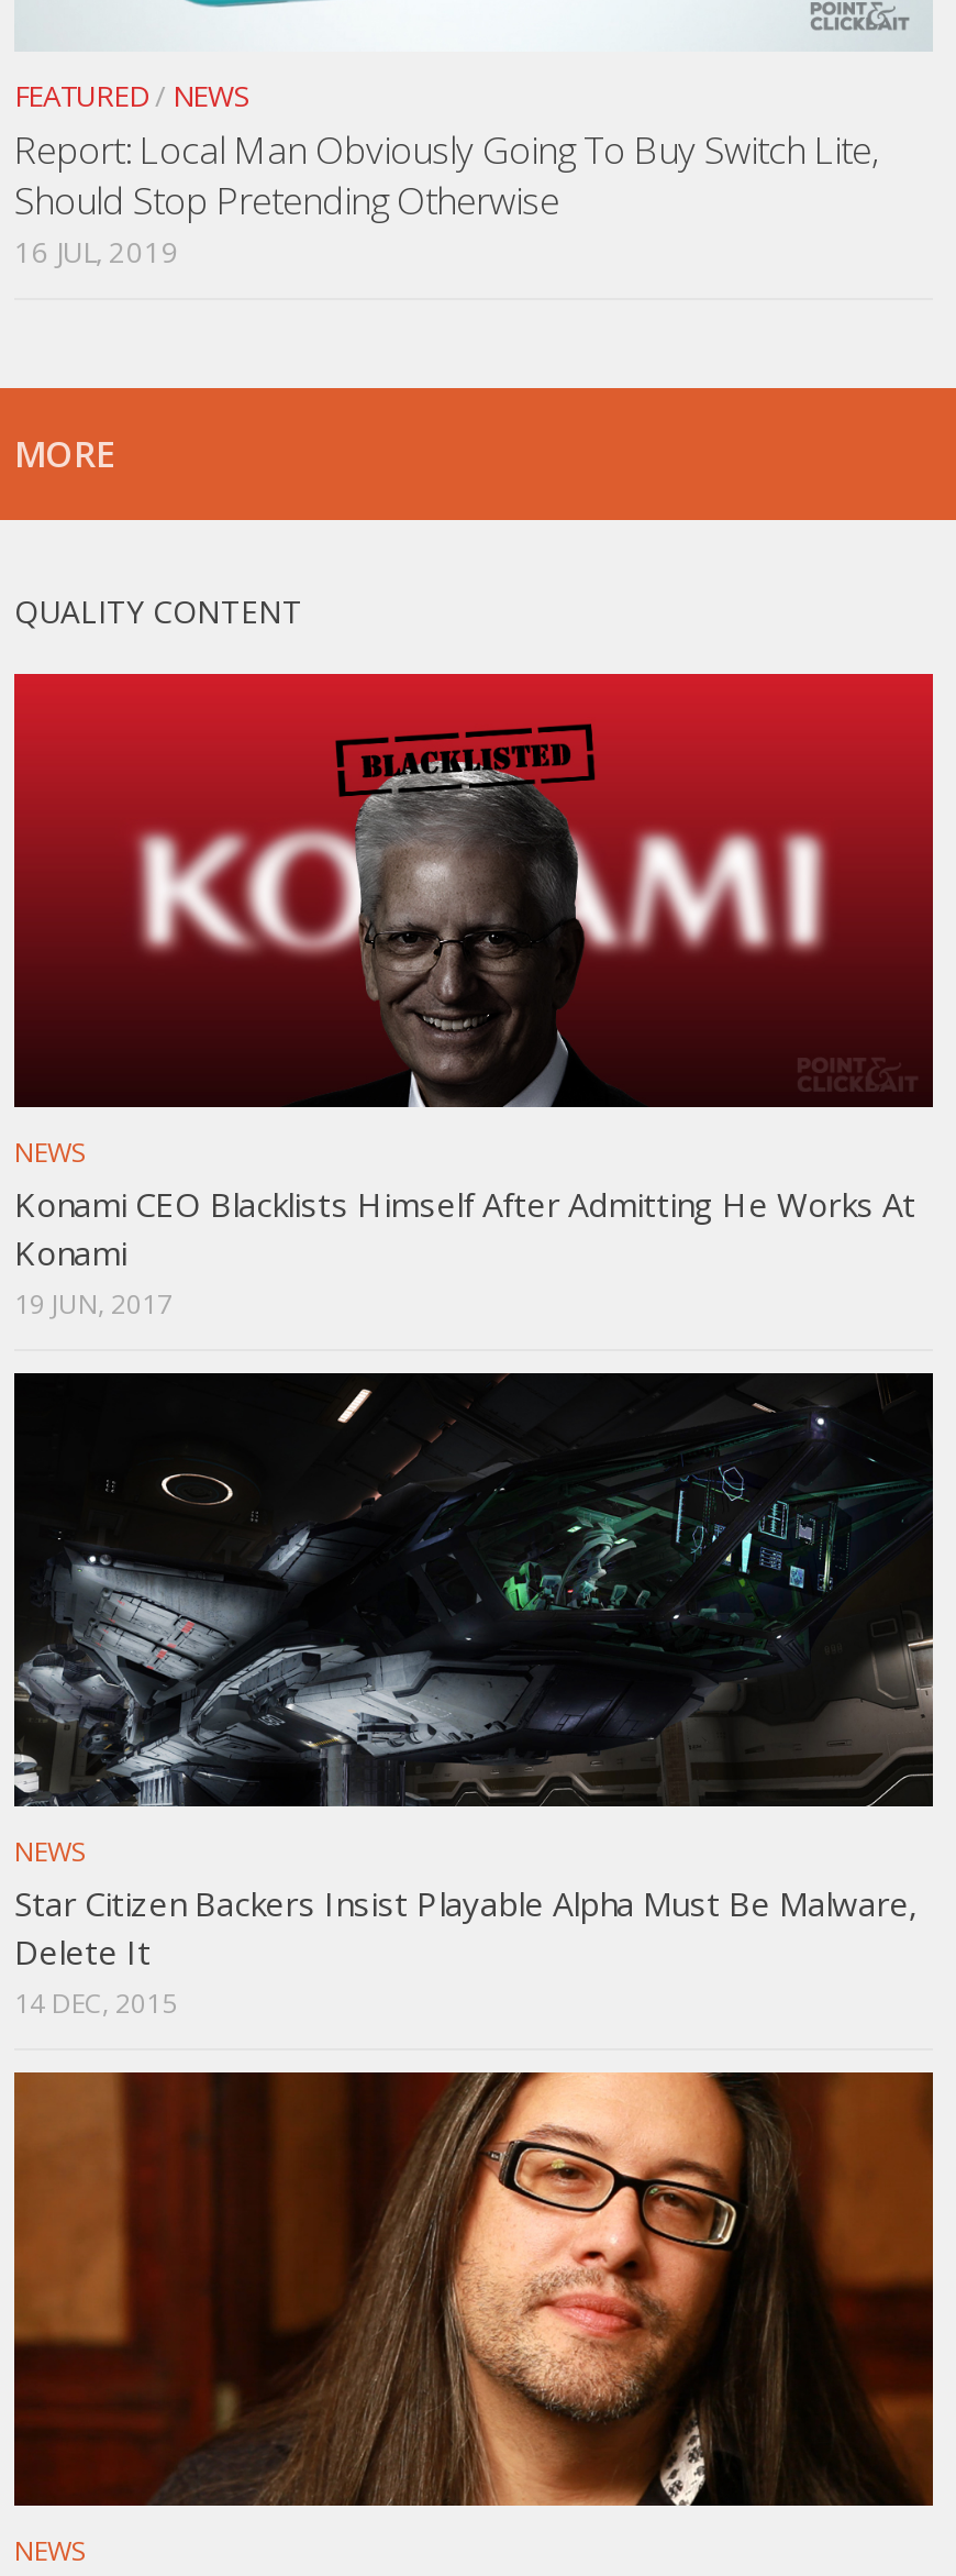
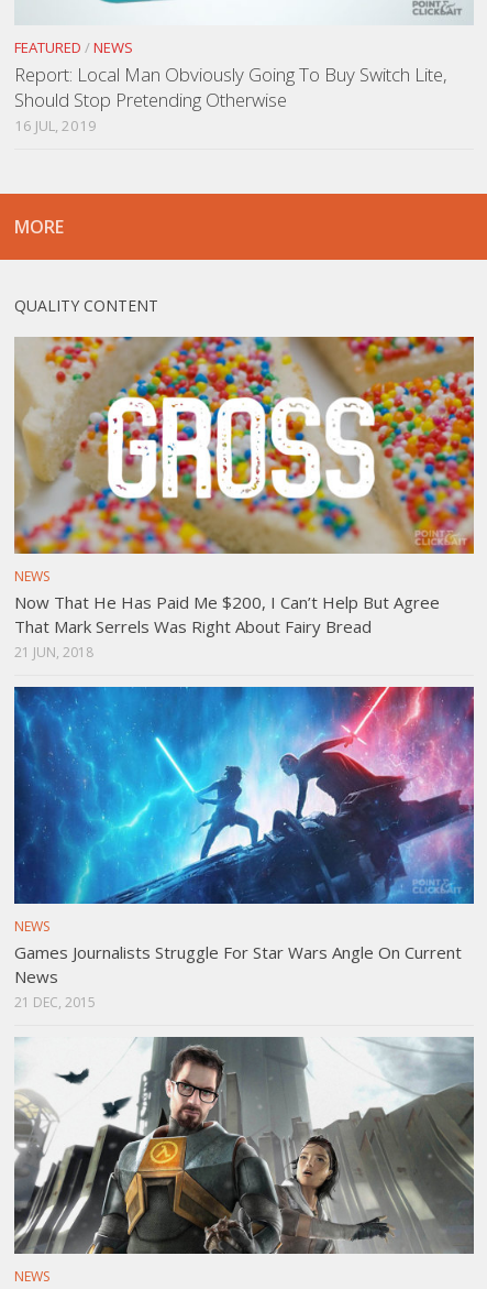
[12,673,935,1323] [image] | Konami CEO Blacklists Himself After Admitting He Works At | Konami | 19 JUN, 2017 -> [13,336,475,662] [image] | Now That He Has Paid Me $200, I Can’t Help But Agree | That Mark Serrels Was Right About Fairy Bread | 21 JUN, 2018
[12,1372,935,2022] [image] | Star Citizen Backers Insist Playable Alpha Must Be Malware, | Delete It | 14 DEC, 2015 -> [13,686,475,1012] [image] | Games Journalists Struggle For Star Wars Angle On Current | News | 21 DEC, 2015
[12,2071,935,2509] [image] -> [13,1036,475,1255] [image]

